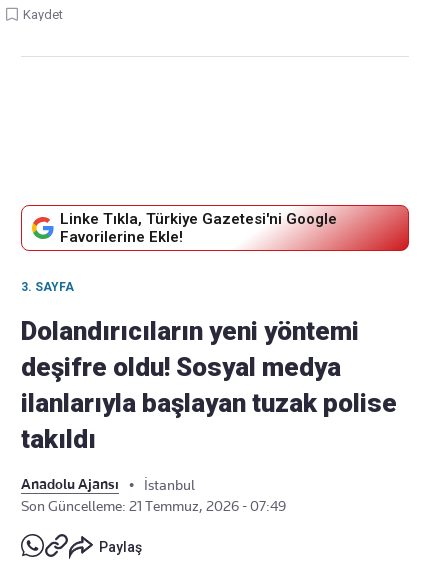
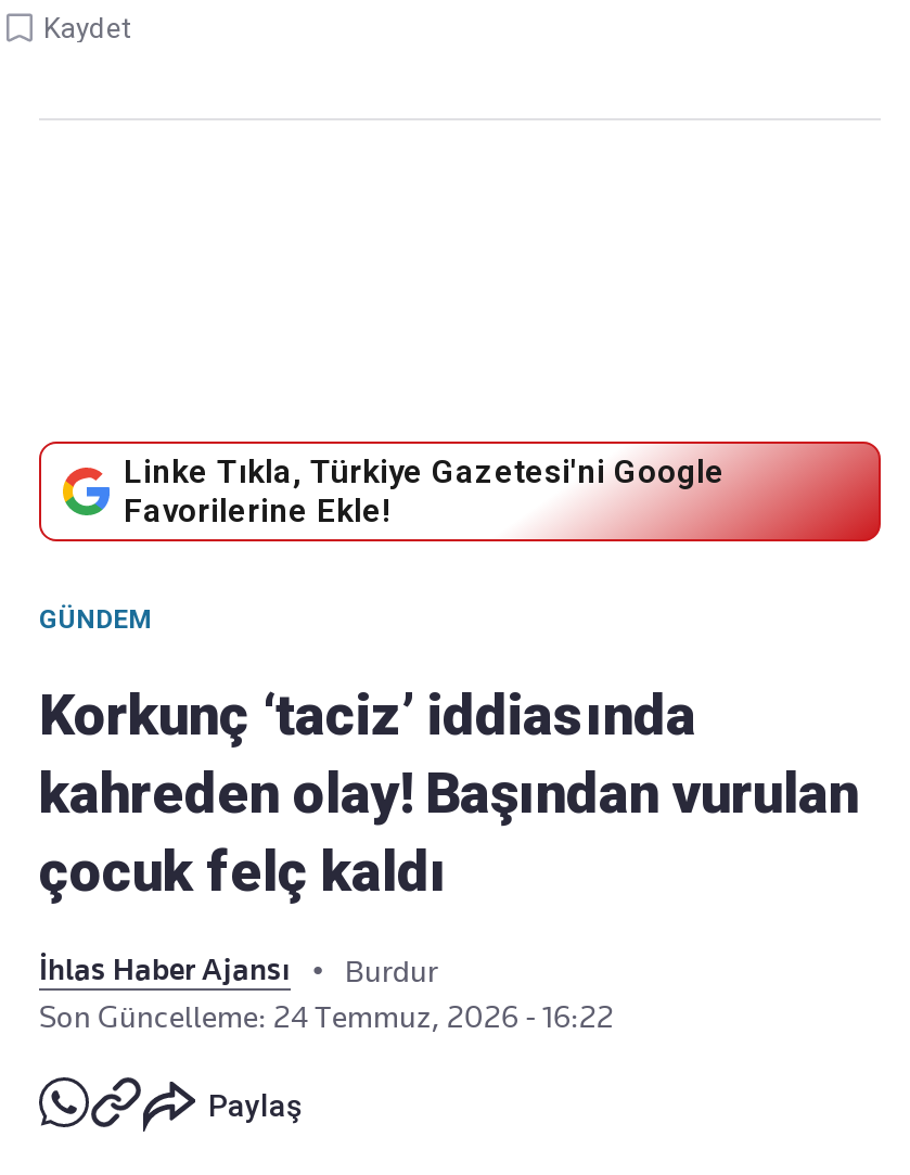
[21,280,74,294] 3. SAYFA -> [39,604,152,635] GÜNDEM
[21,316,397,454] Dolandırıcıların yeni yöntemi | deşifre oldu! Sosyal medya | ilanlarıyla başlayan tuzak polise | takıldı -> [39,682,859,904] Korkunç ‘taciz’ iddiasında | kahreden olay! Başından vurulan | çocuk felç kaldı
[21,476,119,492] Anadolu Ajansı -> [39,952,291,986] İhlas Haber Ajansı
[21,477,286,514] İstanbul | Son Güncelleme: 21 Temmuz, 2026 - 07:49 -> [39,954,614,1034] Burdur | Son Güncelleme: 24 Temmuz, 2026 - 16:22

